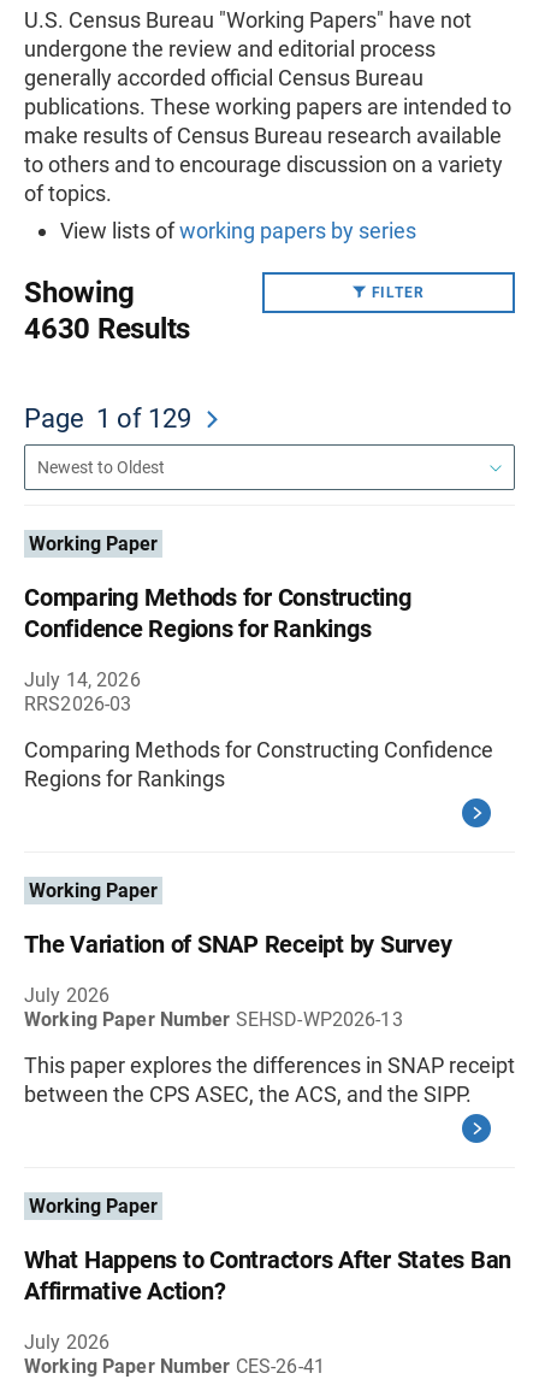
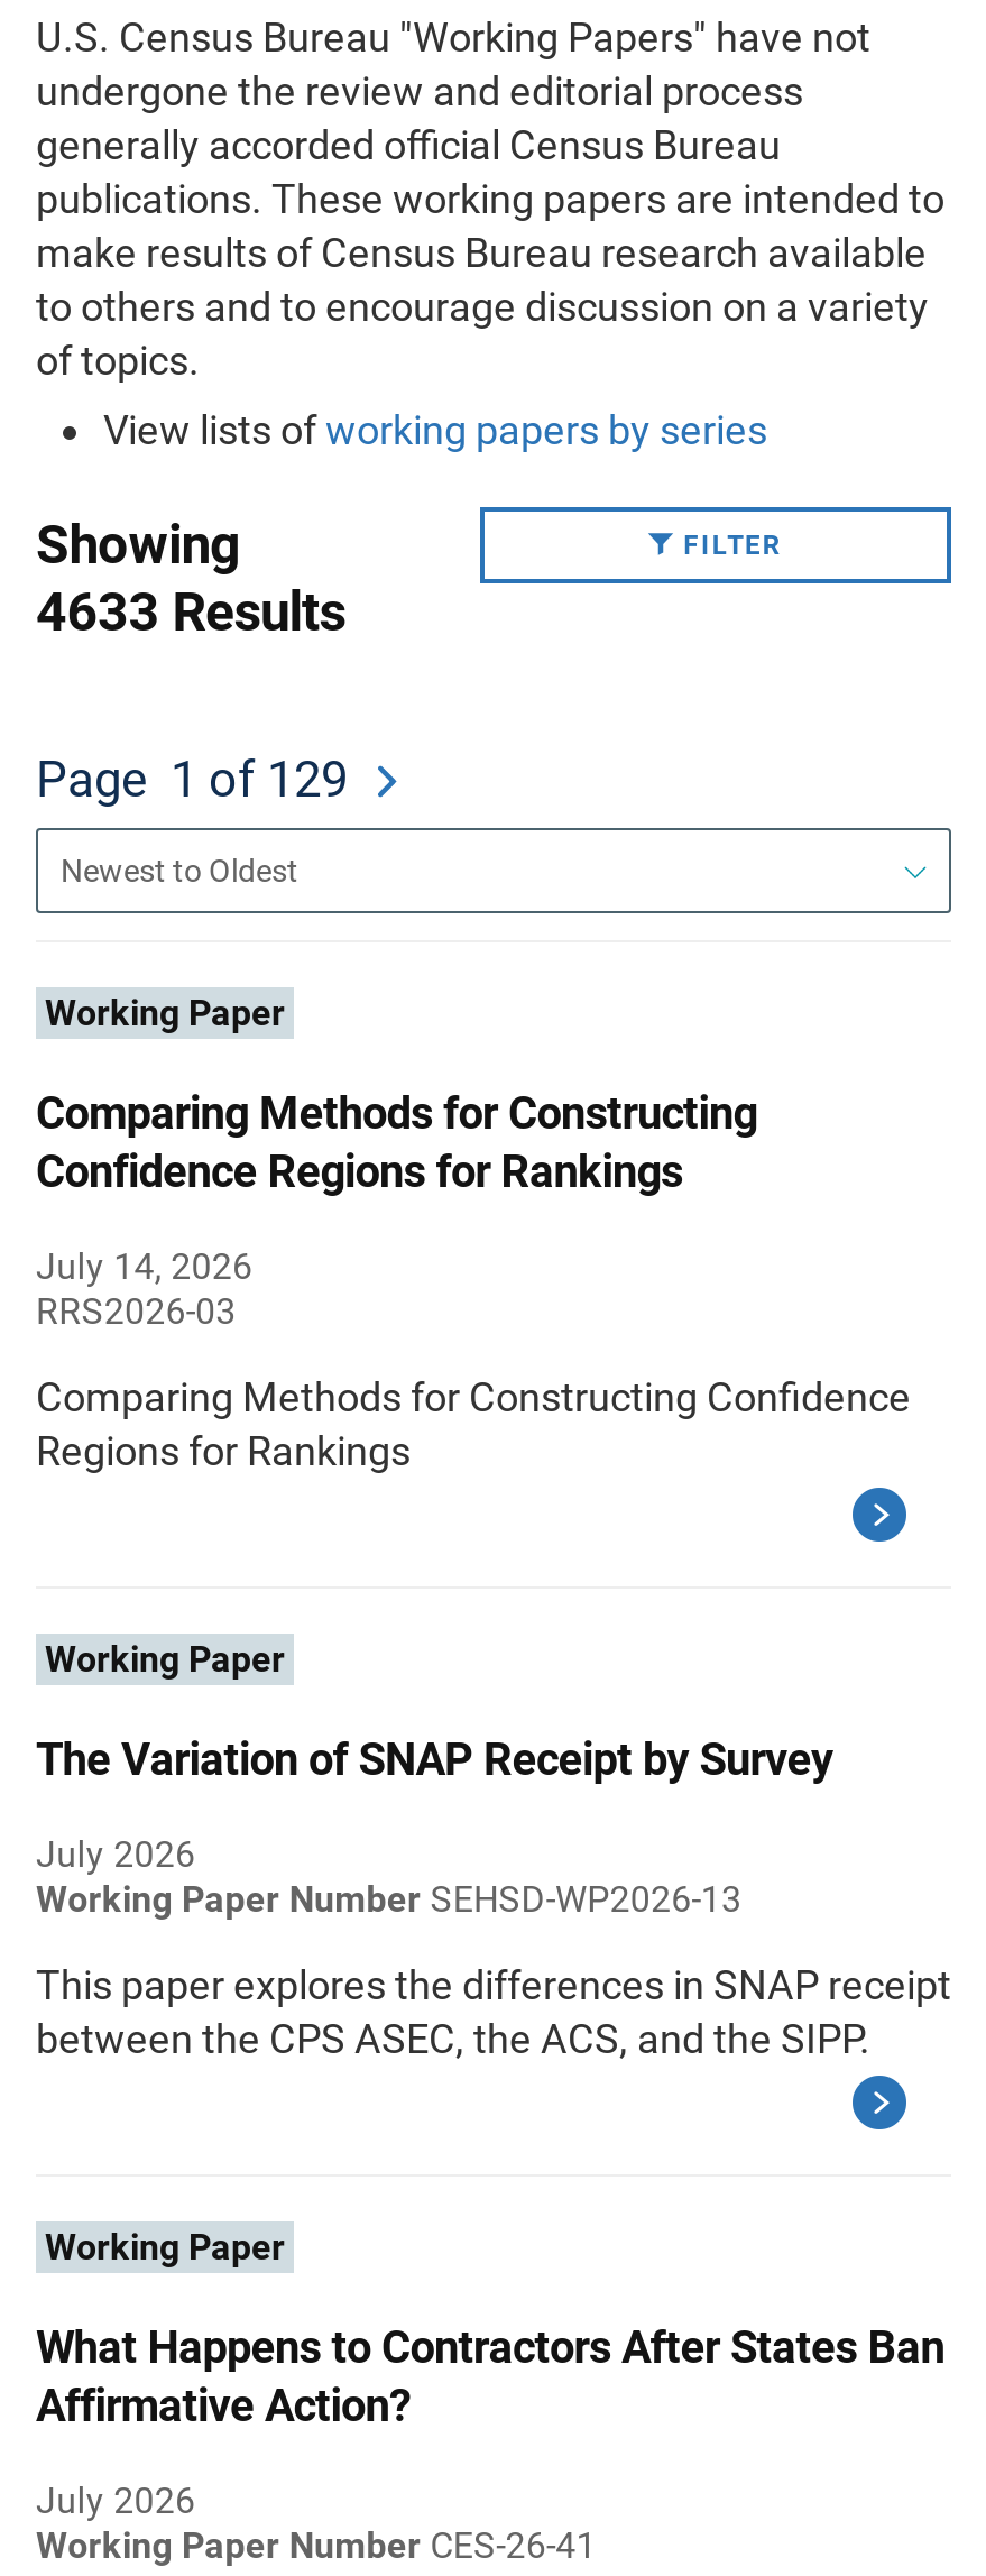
[24,312,190,346] 4630 Results -> [36,581,345,644] 4633 Results

